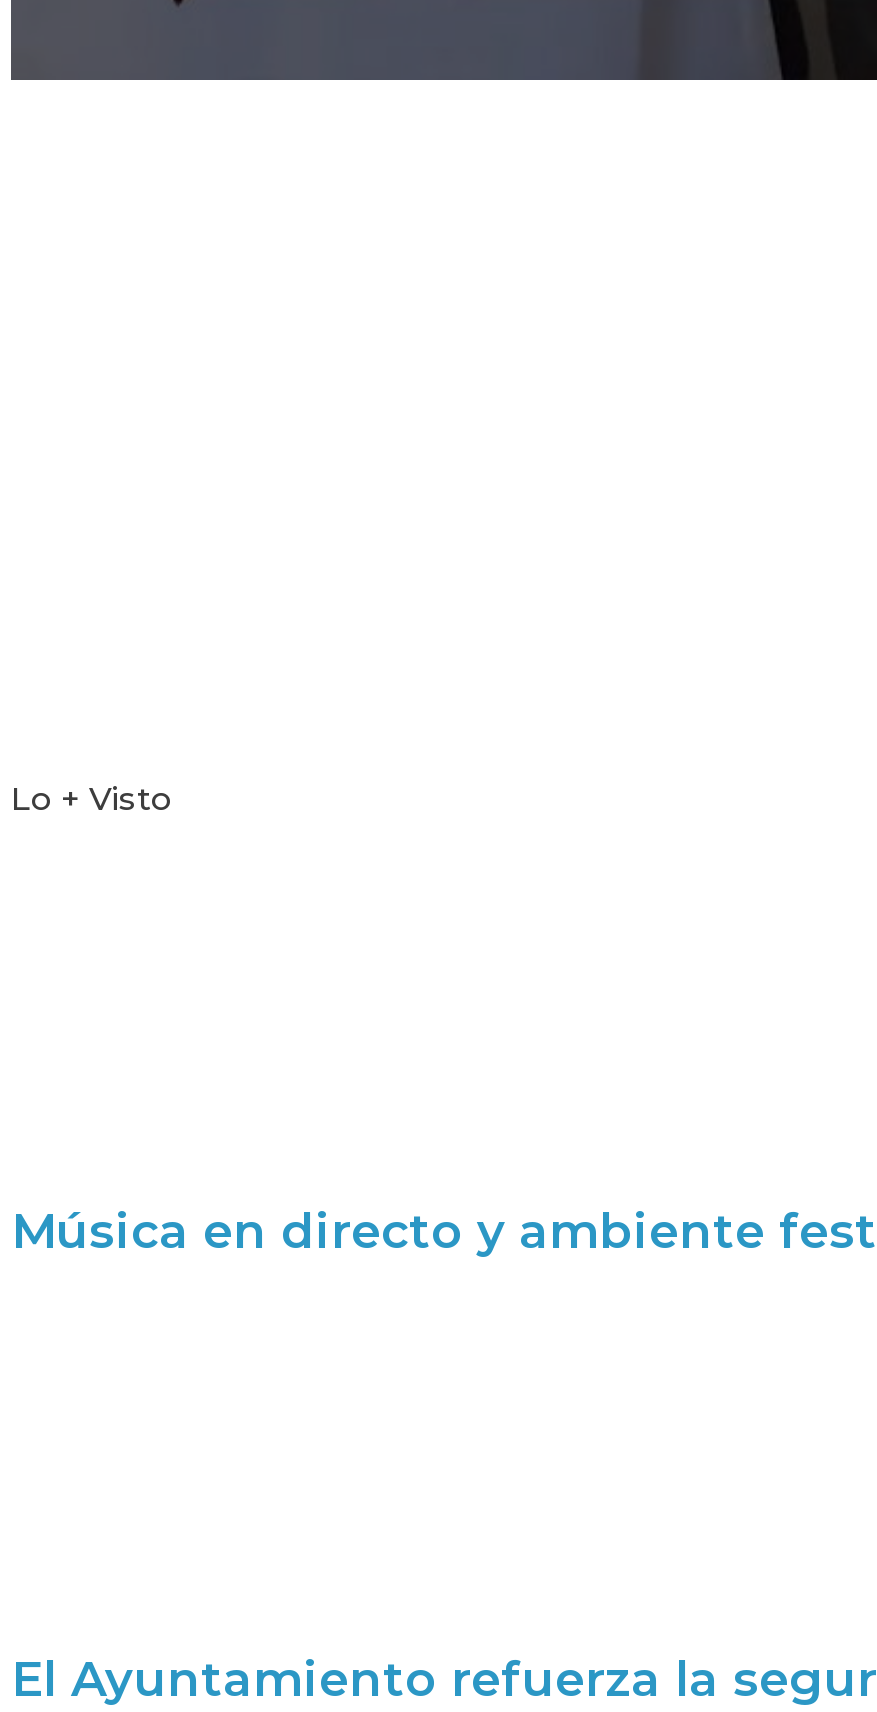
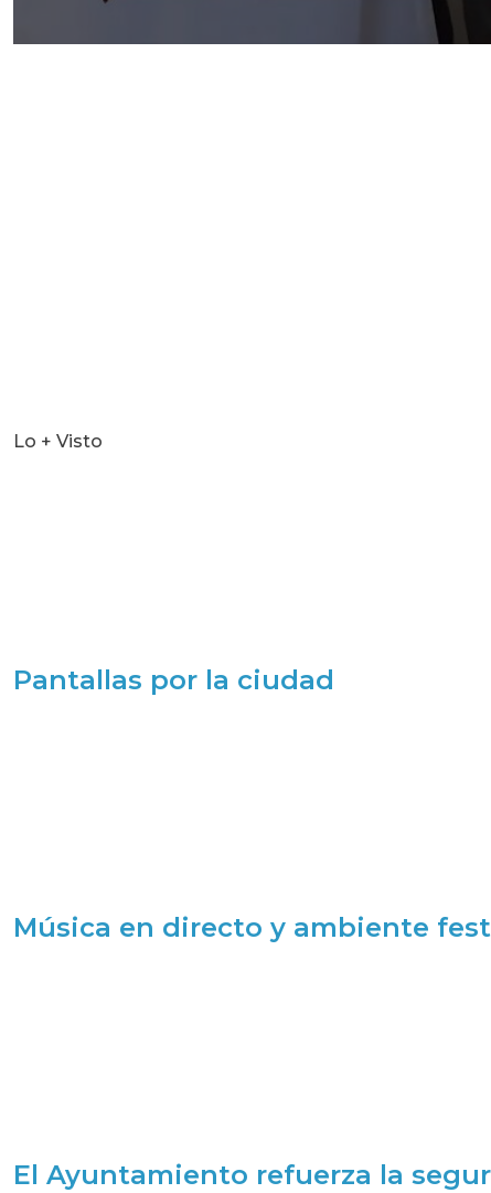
none -> [13,663,334,695] Pantallas por la ciudad

